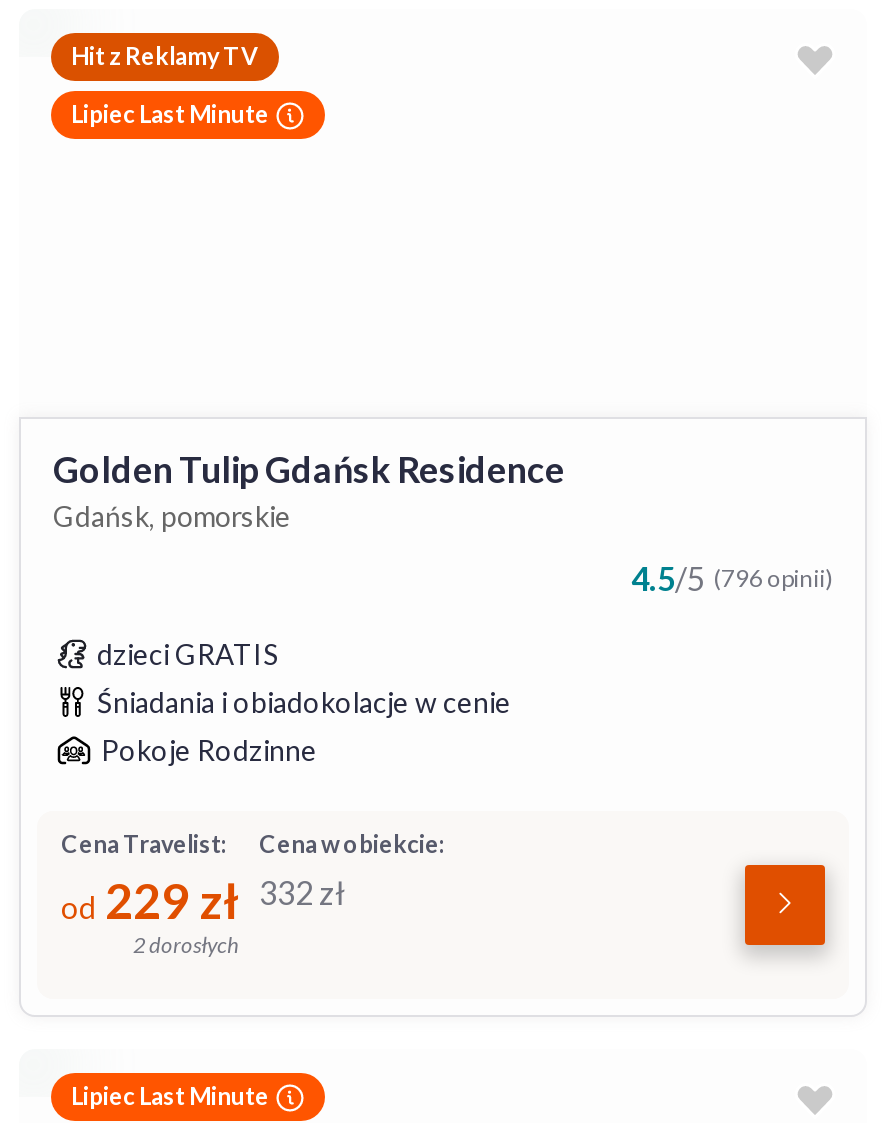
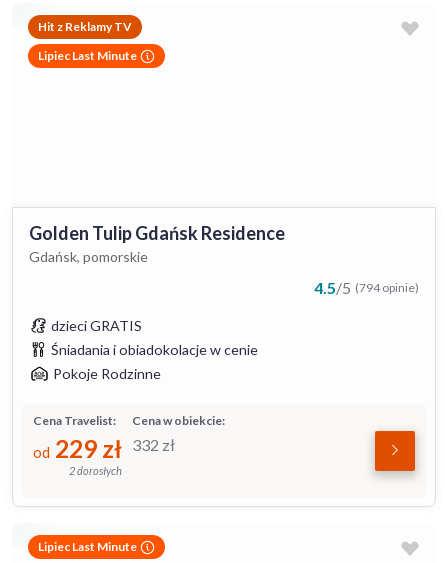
[631,559,833,597] 4.5/5 (796 opinii) -> [314,278,419,297] 4.5/5 (794 opinie)

